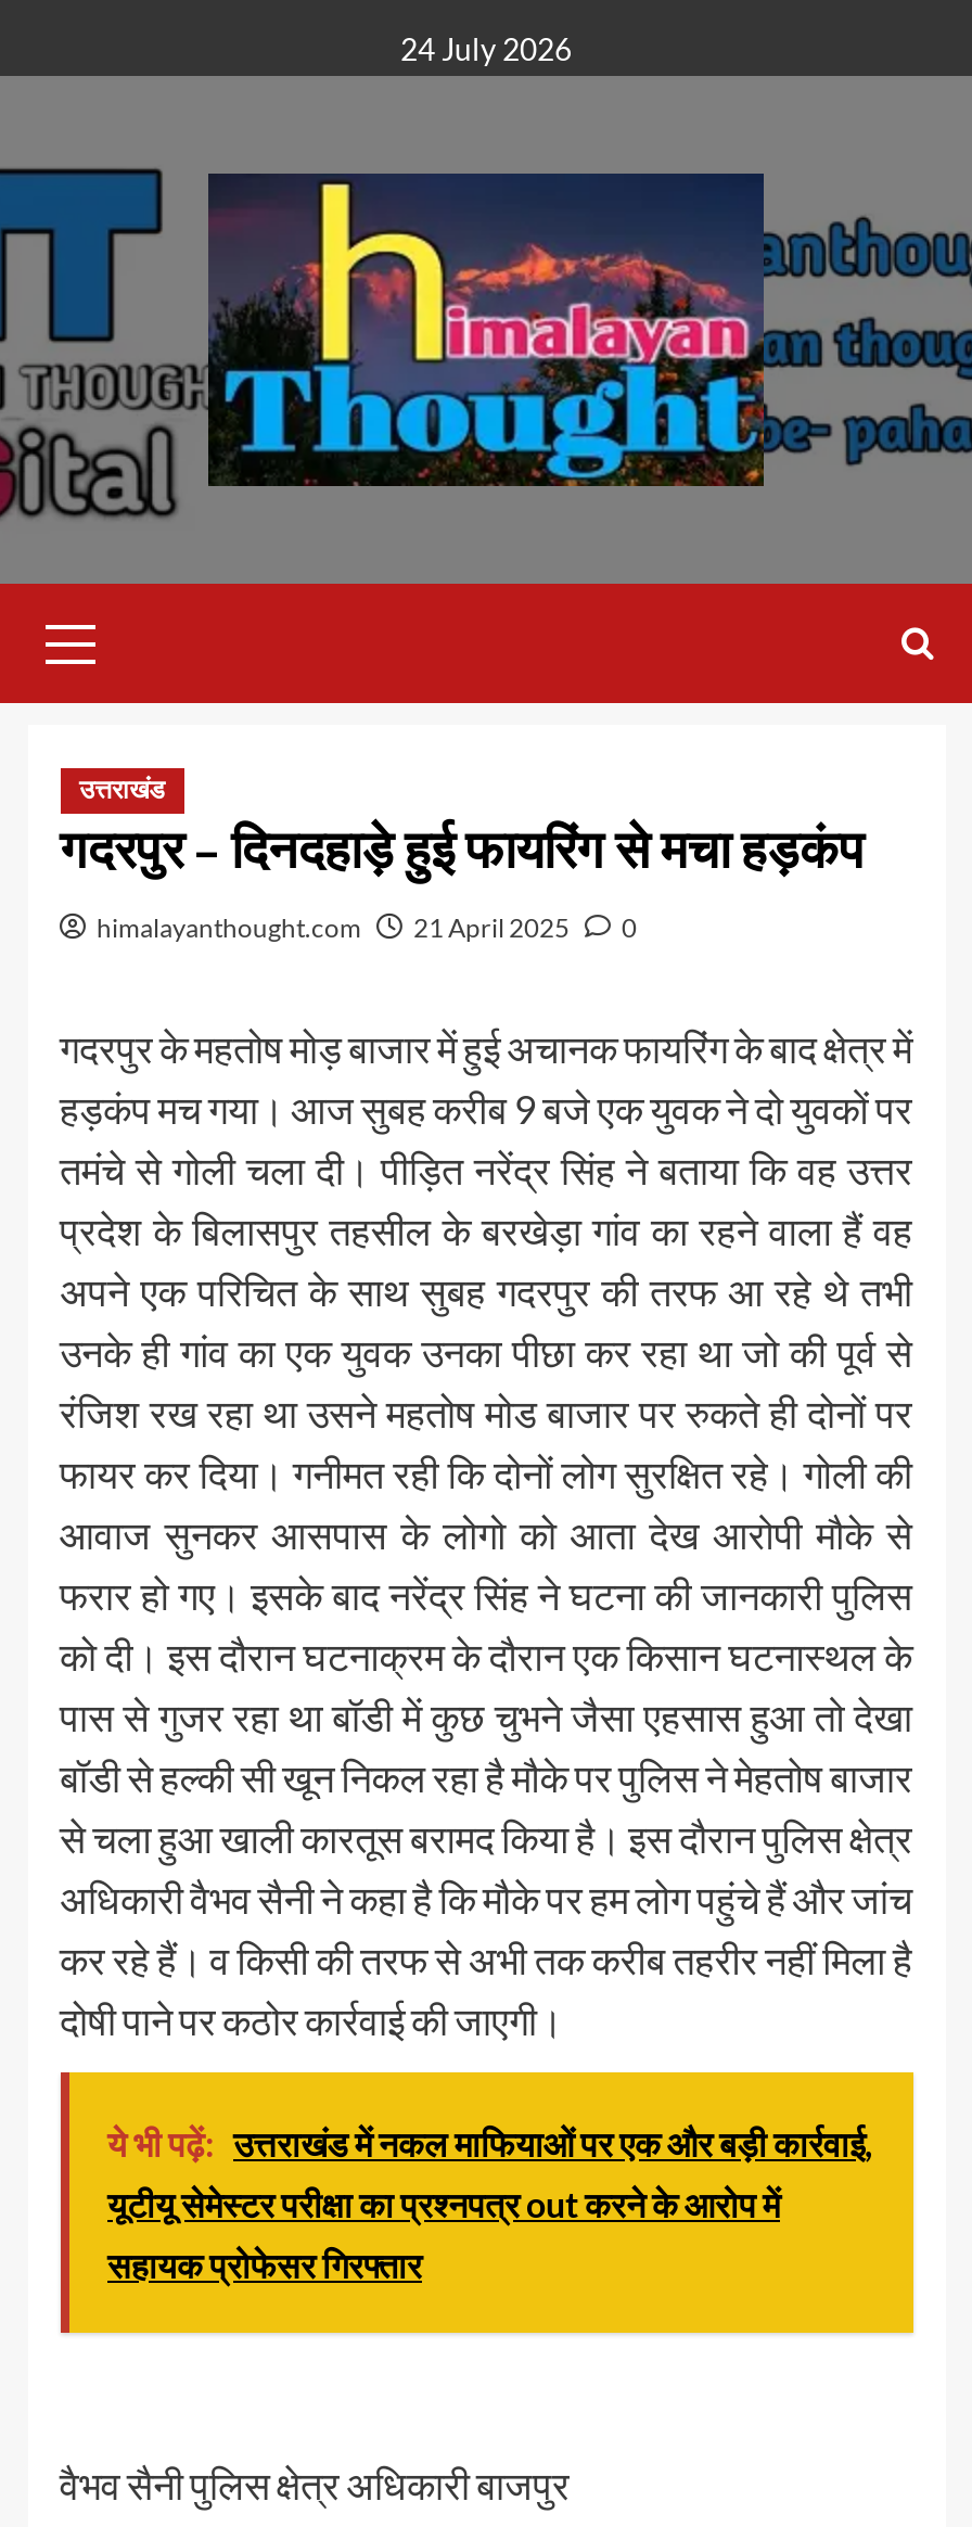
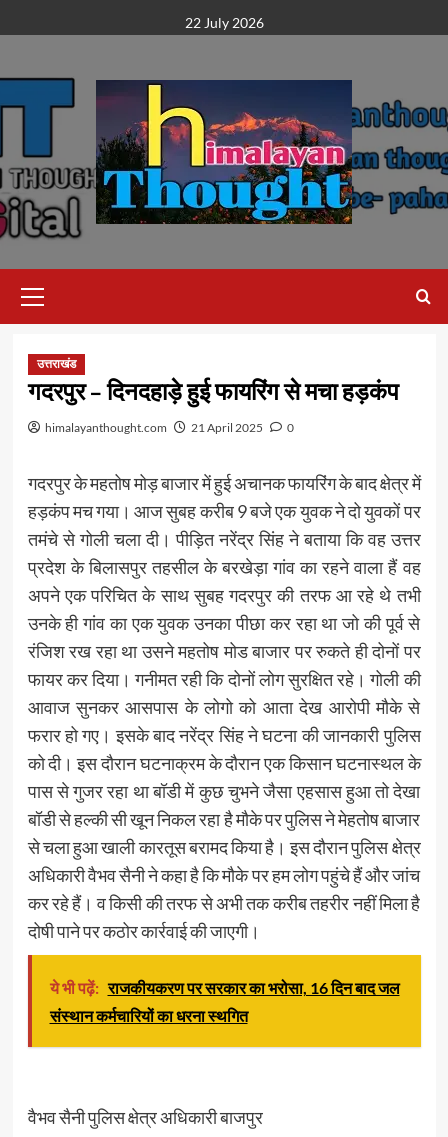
[400,30,572,67] 24 July 2026 -> [184,14,263,31] 22 July 2026
[107,2122,873,2285] ये भी पढ़ें: उत्तराखंड में नकल माफियाओं पर एक और बड़ी कार्रवाई, | यूटीयू सेमेस्टर परीक्षा का प्रश्नपत्र out करने के आरोप में | सहायक प्रोफेसर गिरफ्तार -> [49,978,399,1025] ये भी पढ़ें: राजकीयकरण पर सरकार का भरोसा, 16 दिन बाद जल | संस्थान कर्मचारियों का धरना स्थगित

